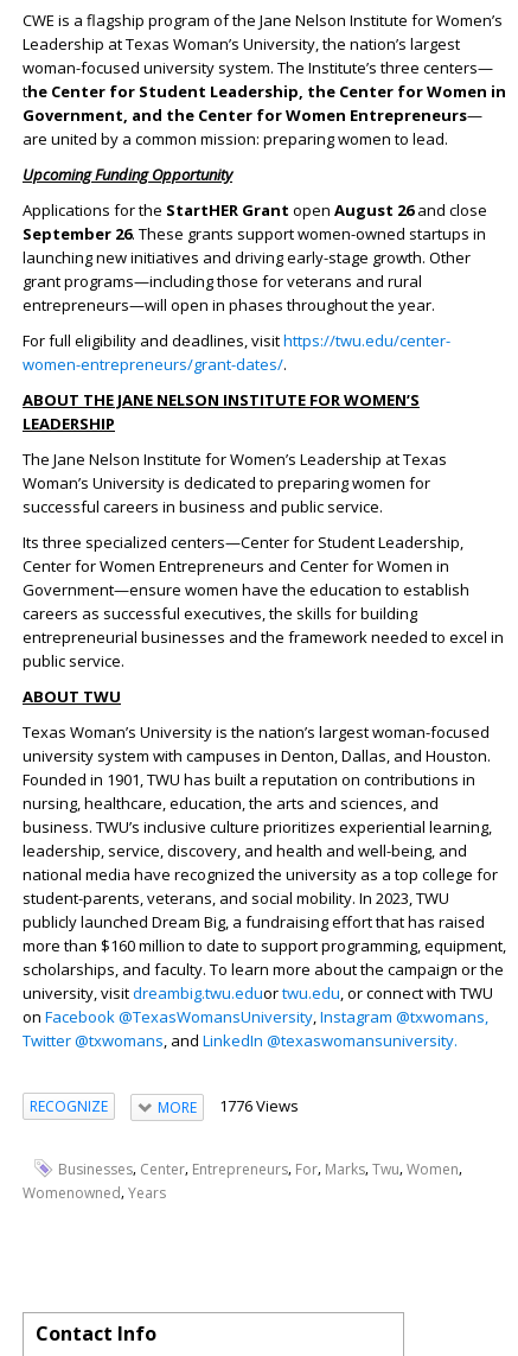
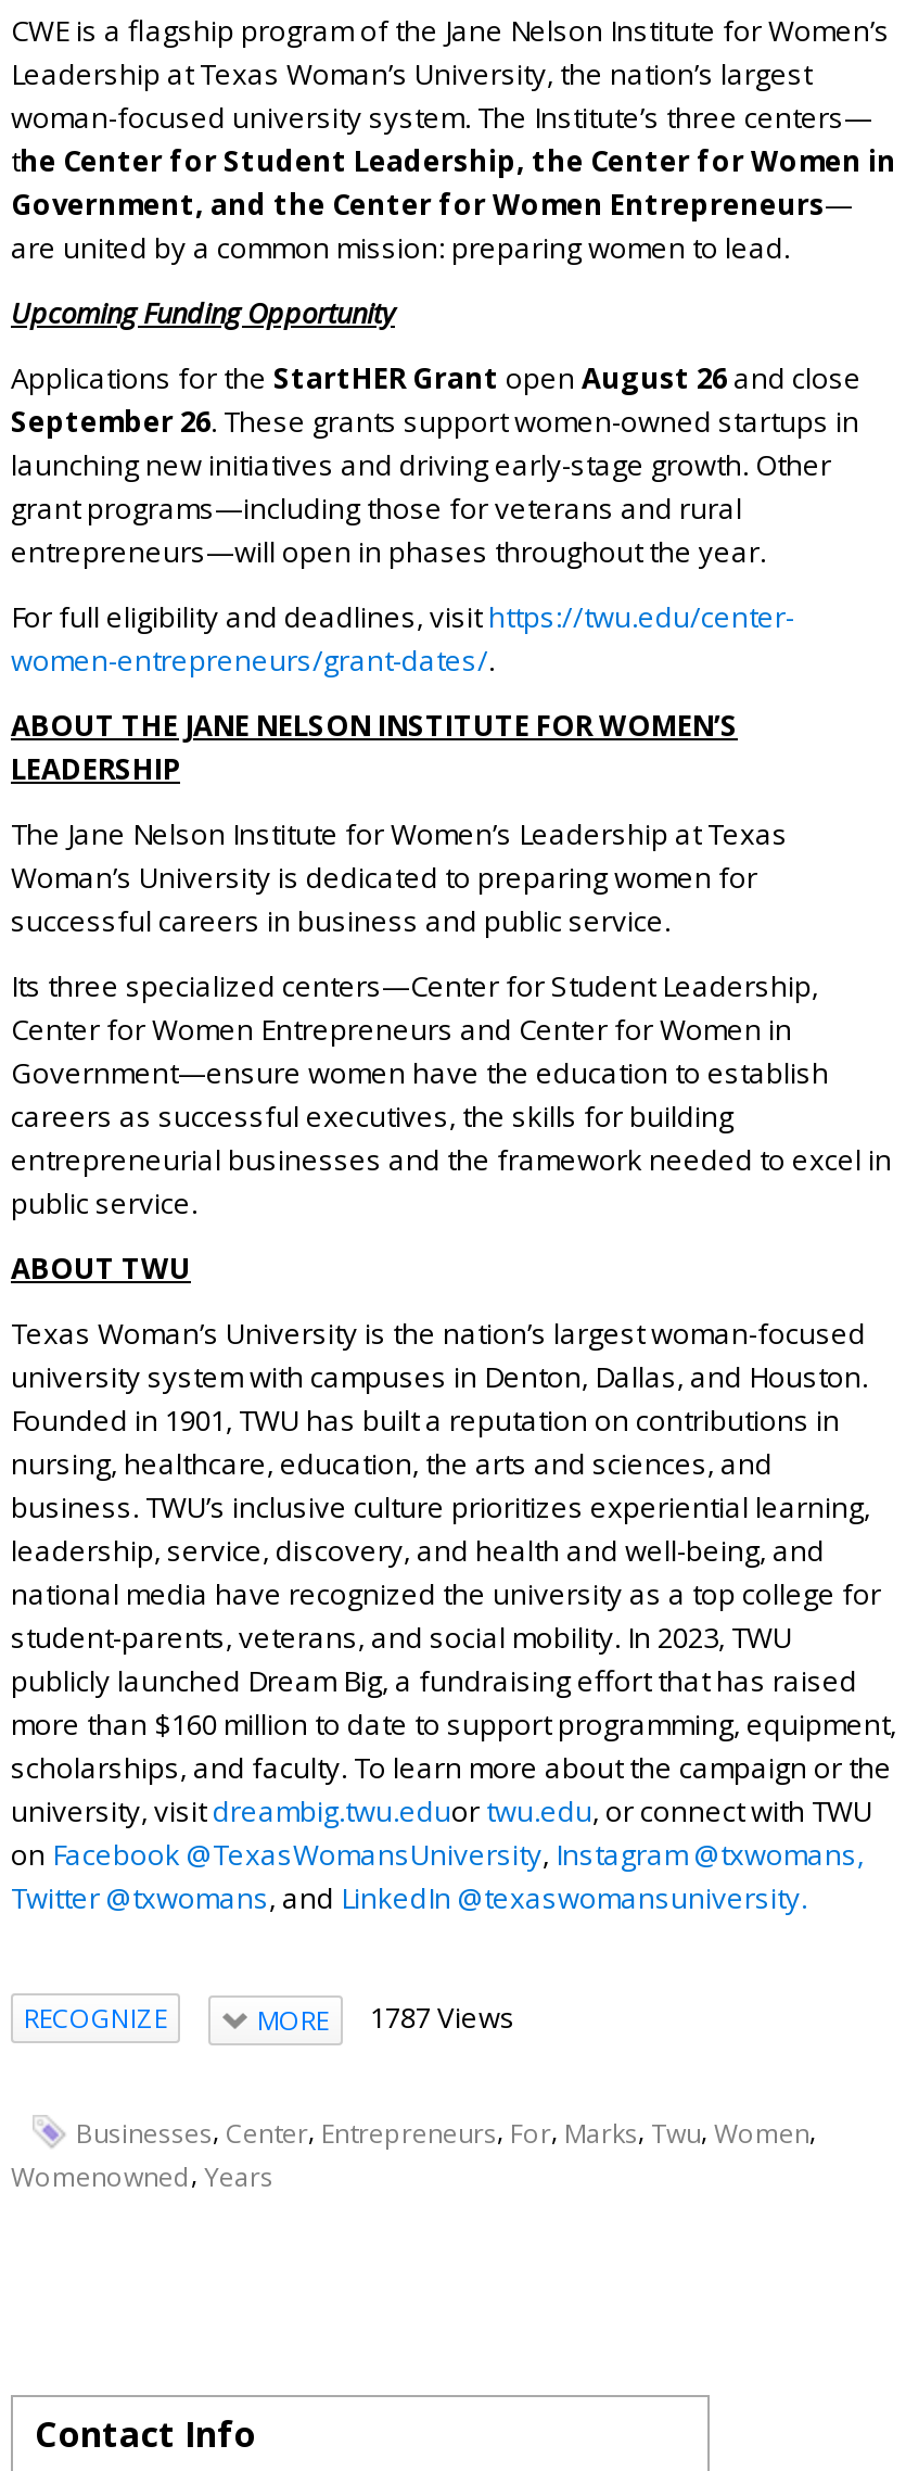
[157,1095,298,1117] MORE 1776 Views -> [257,1997,515,2038] MORE 1787 Views

